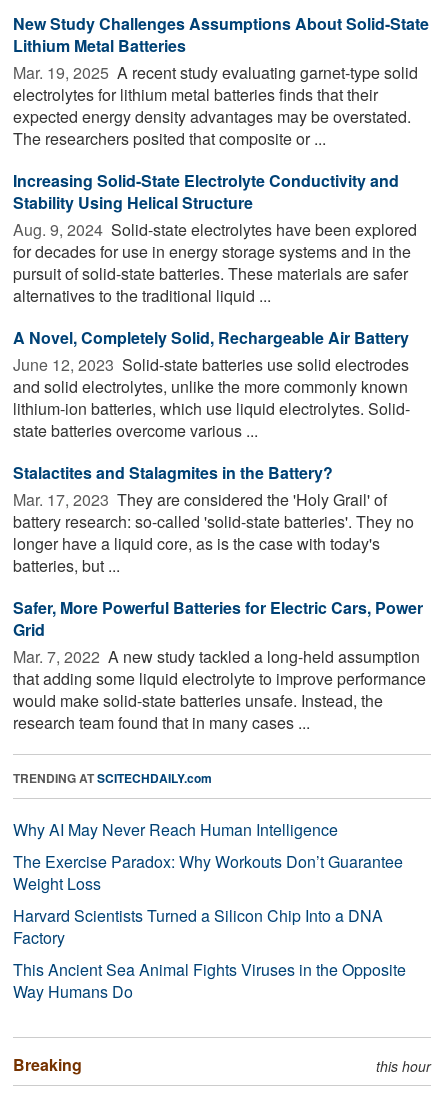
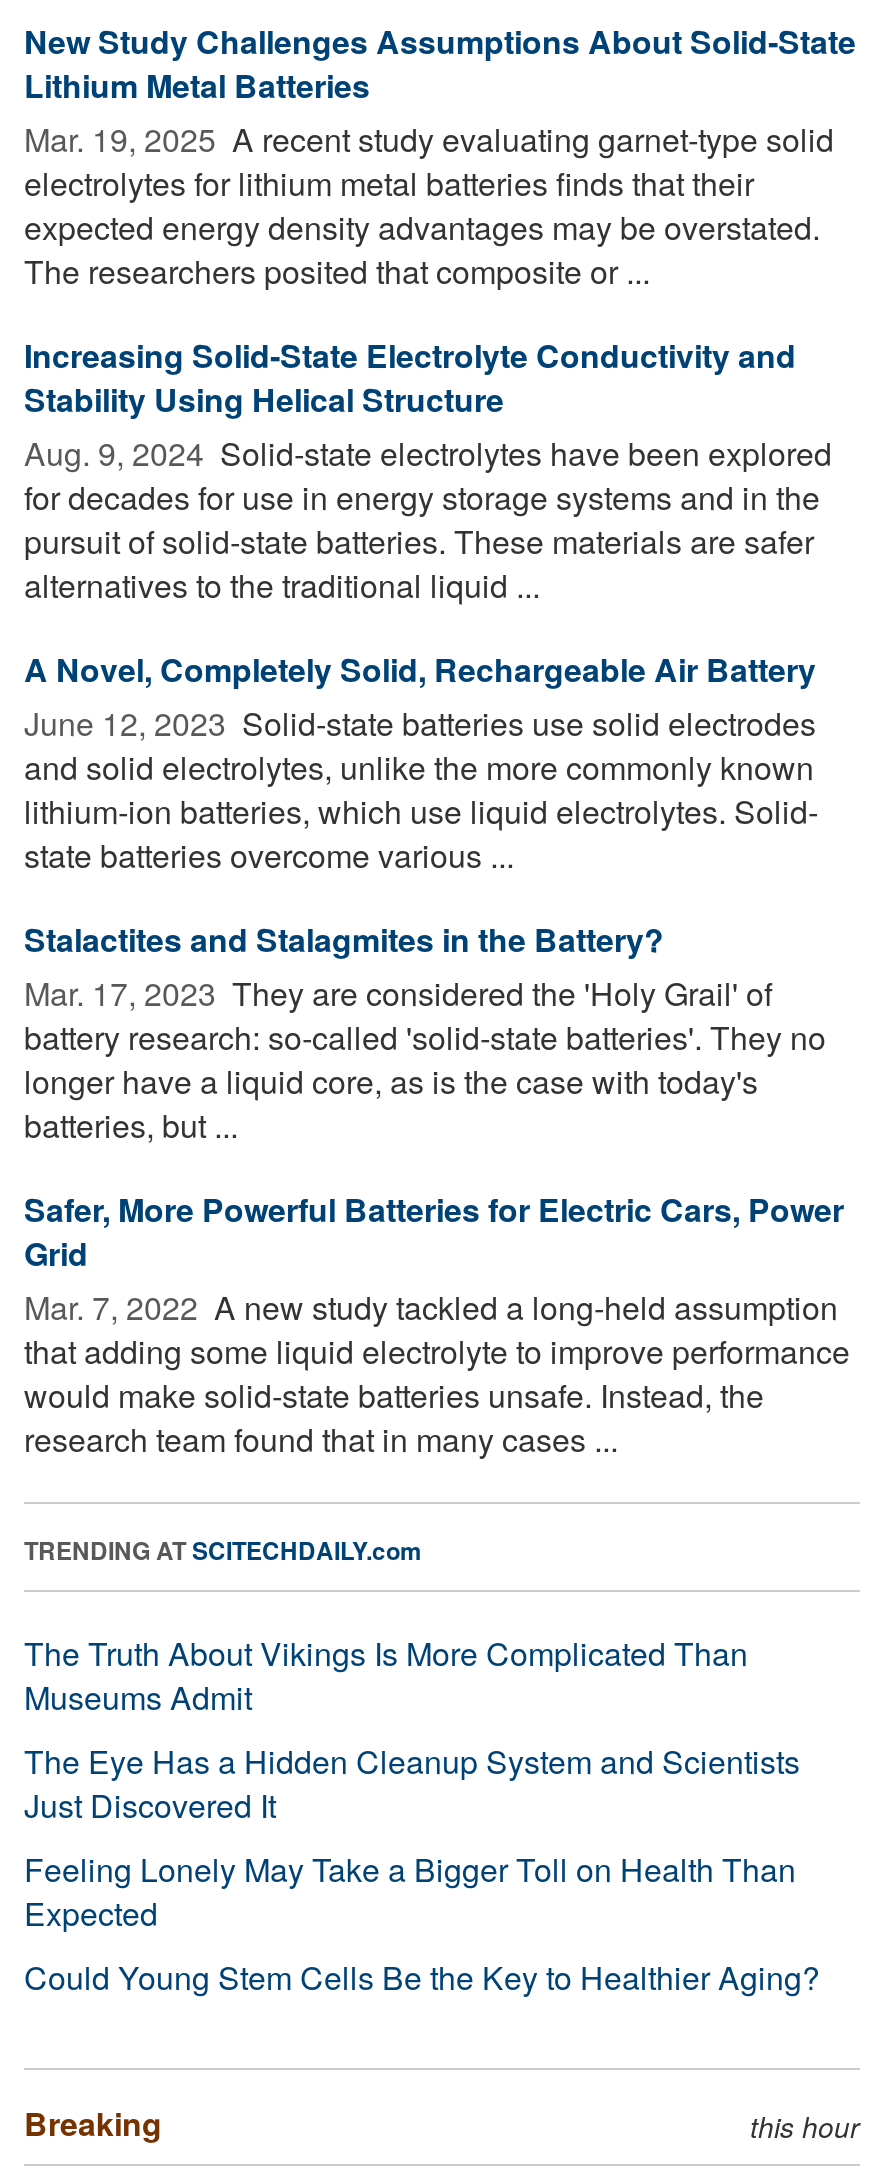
[13,818,406,1003] Why AI May Never Reach Human Intelligence | The Exercise Paradox: Why Workouts Don’t Guarantee | Weight Loss | Harvard Scientists Turned a Silicon Chip Into a DNA | Factory | This Ancient Sea Animal Fights Viruses in the Opposite | Way Humans Do -> [24,1630,820,2000] The Truth About Vikings Is More Complicated Than | Museums Admit | The Eye Has a Hidden Cleanup System and Scientists | Just Discovered It | Feeling Lonely May Take a Bigger Toll on Health Than | Expected | Could Young Stem Cells Be the Key to Healthier Aging?

